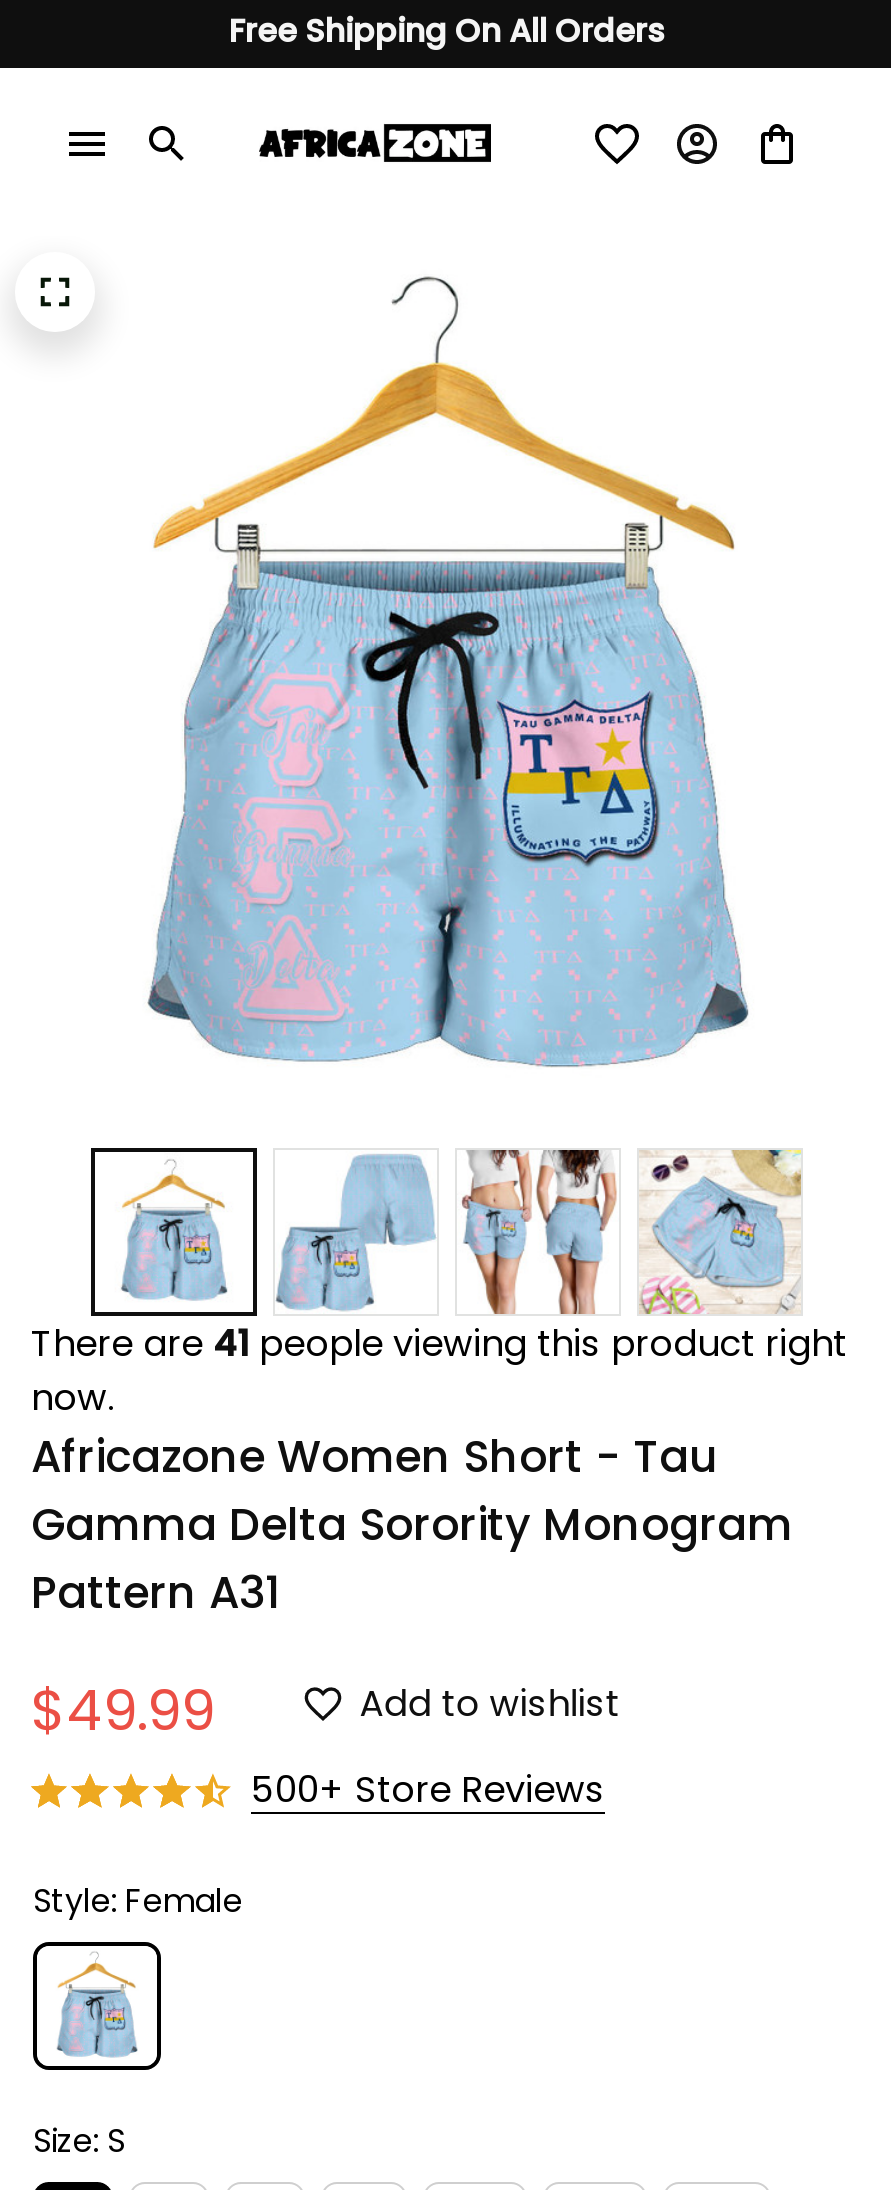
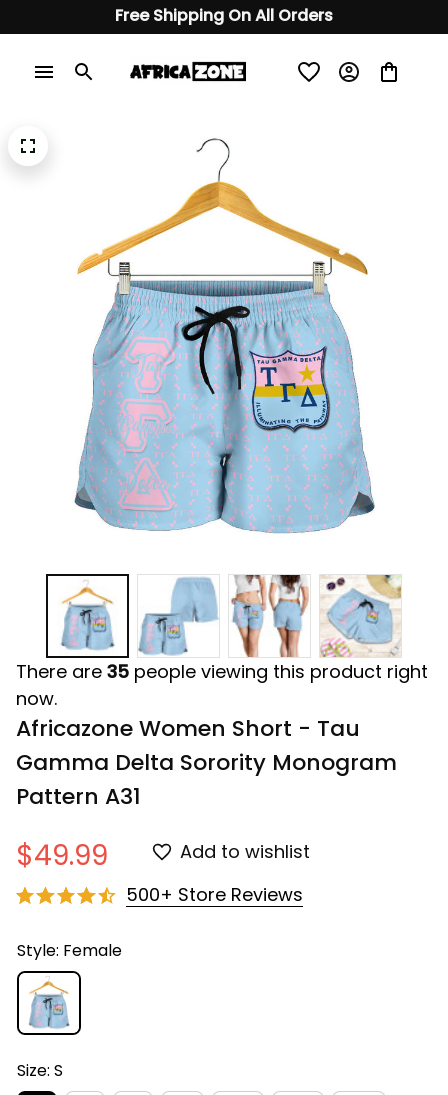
[31,1317,847,1367] There are41people viewing this product right -> [16,659,428,684] There are35people viewing this product right

